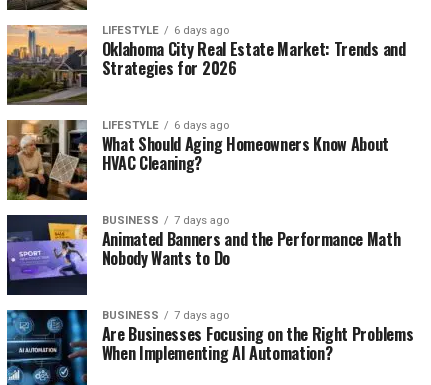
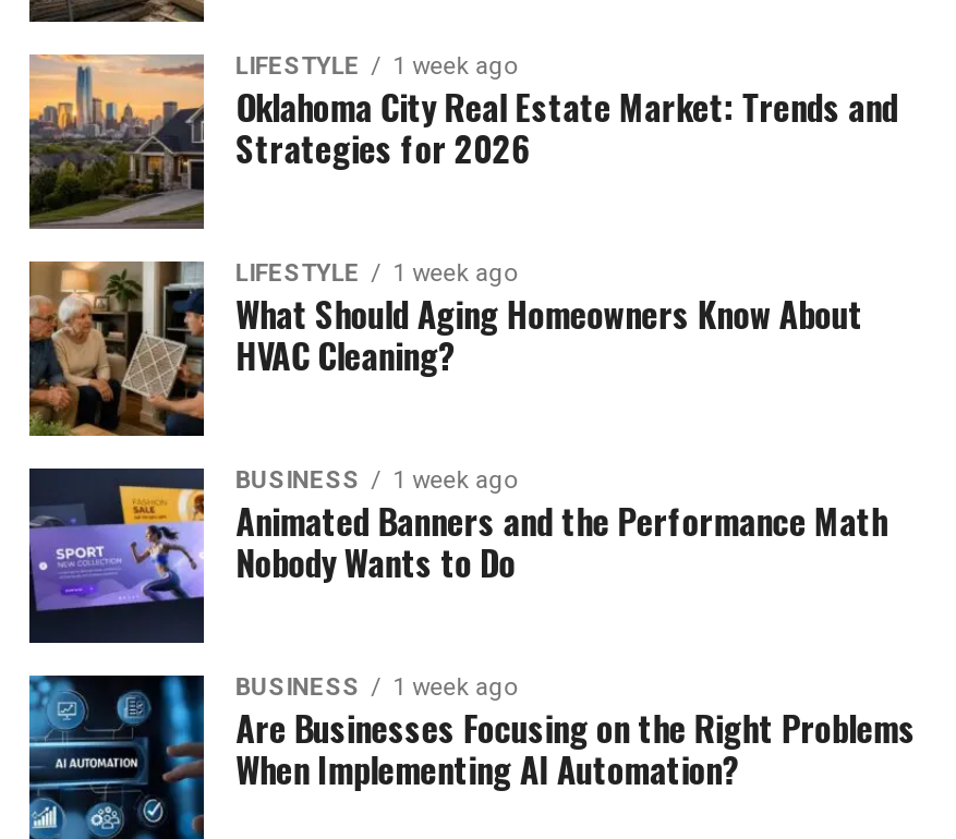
[102,24,229,37] LIFESTYLE 6 days ago -> [236,52,517,81] LIFESTYLE 1 week ago
[102,119,229,132] LIFESTYLE 6 days ago -> [236,259,517,288] LIFESTYLE 1 week ago
[102,214,229,227] BUSINESS 7 days ago -> [236,466,517,495] BUSINESS 1 week ago
[102,309,229,322] BUSINESS 7 days ago -> [236,673,517,702] BUSINESS 1 week ago

